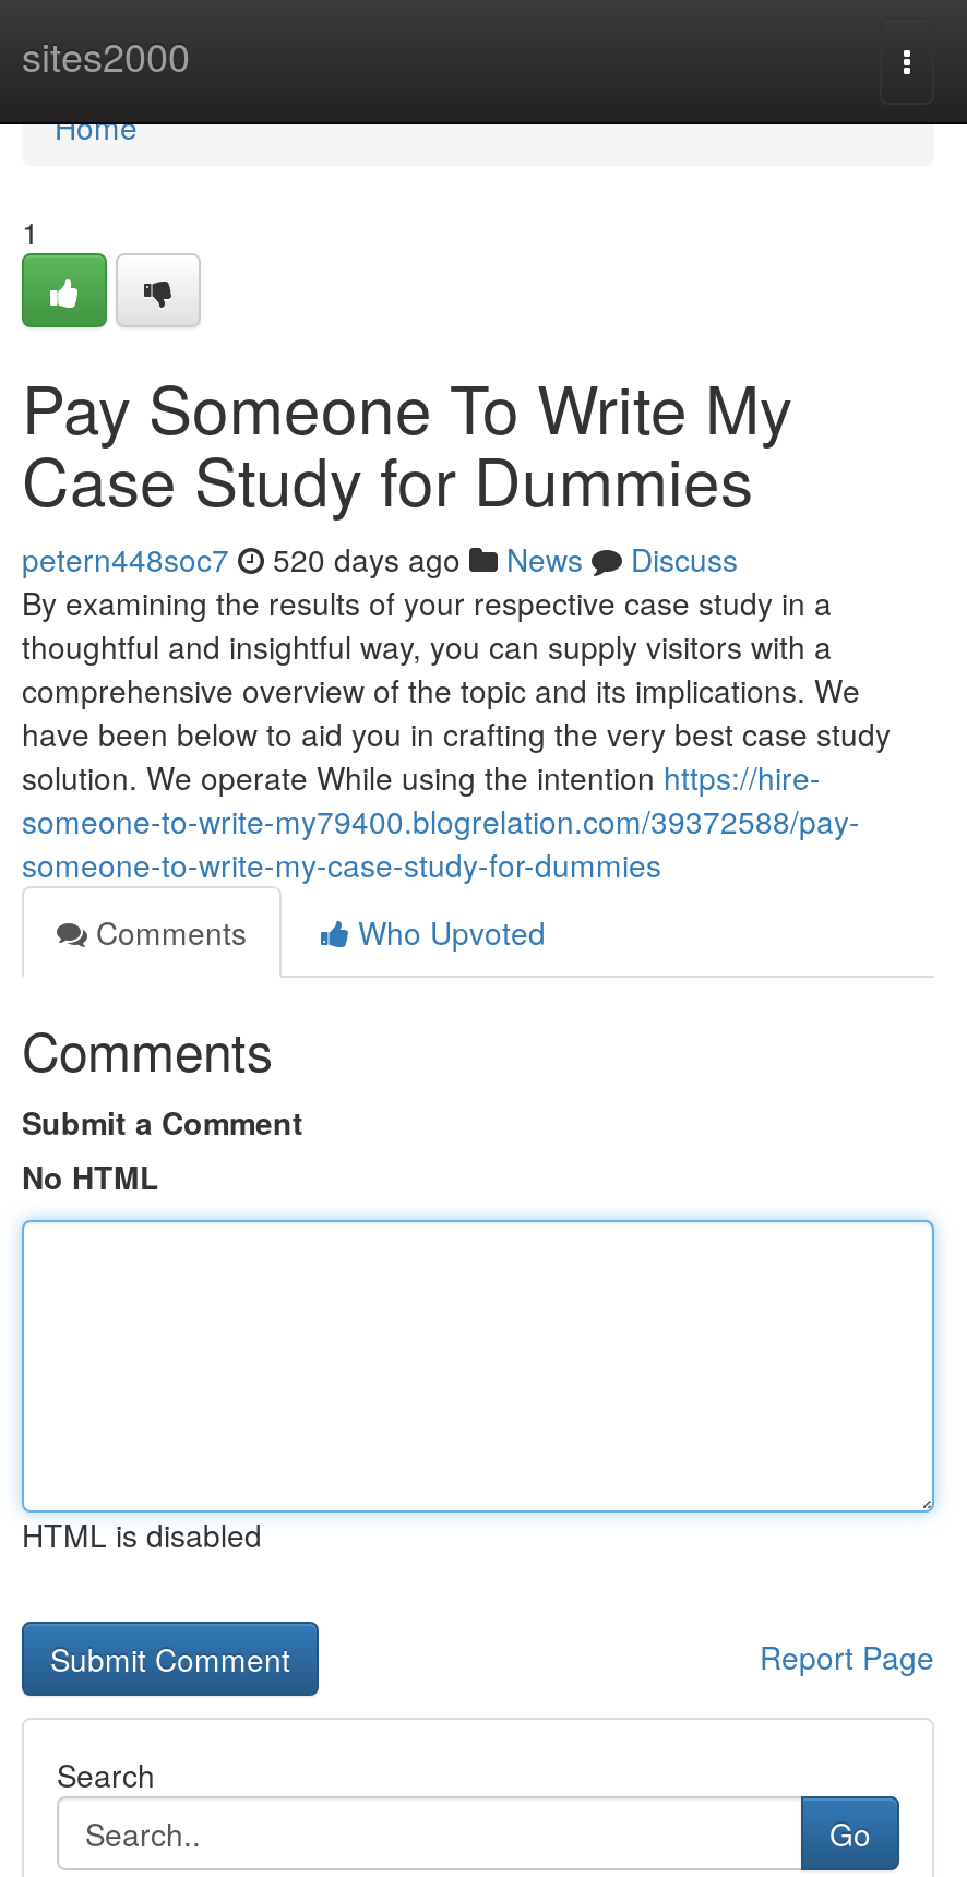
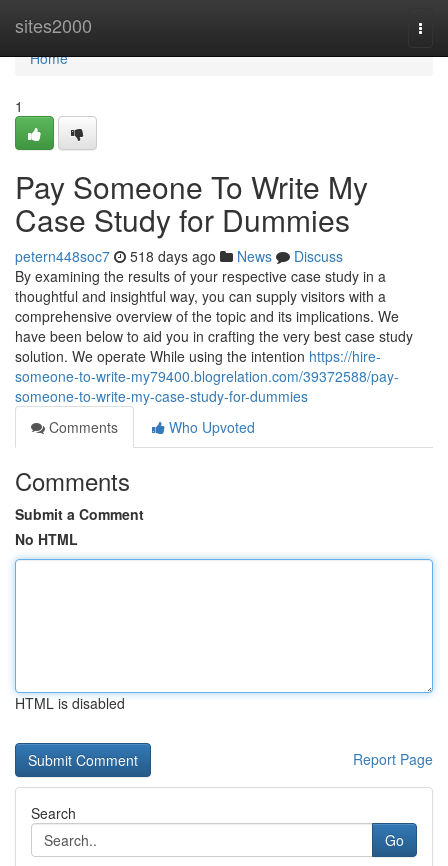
[22,537,738,581] petern448soc7 520 days ago News Discuss -> [15,246,343,266] petern448soc7 518 days ago News Discuss

